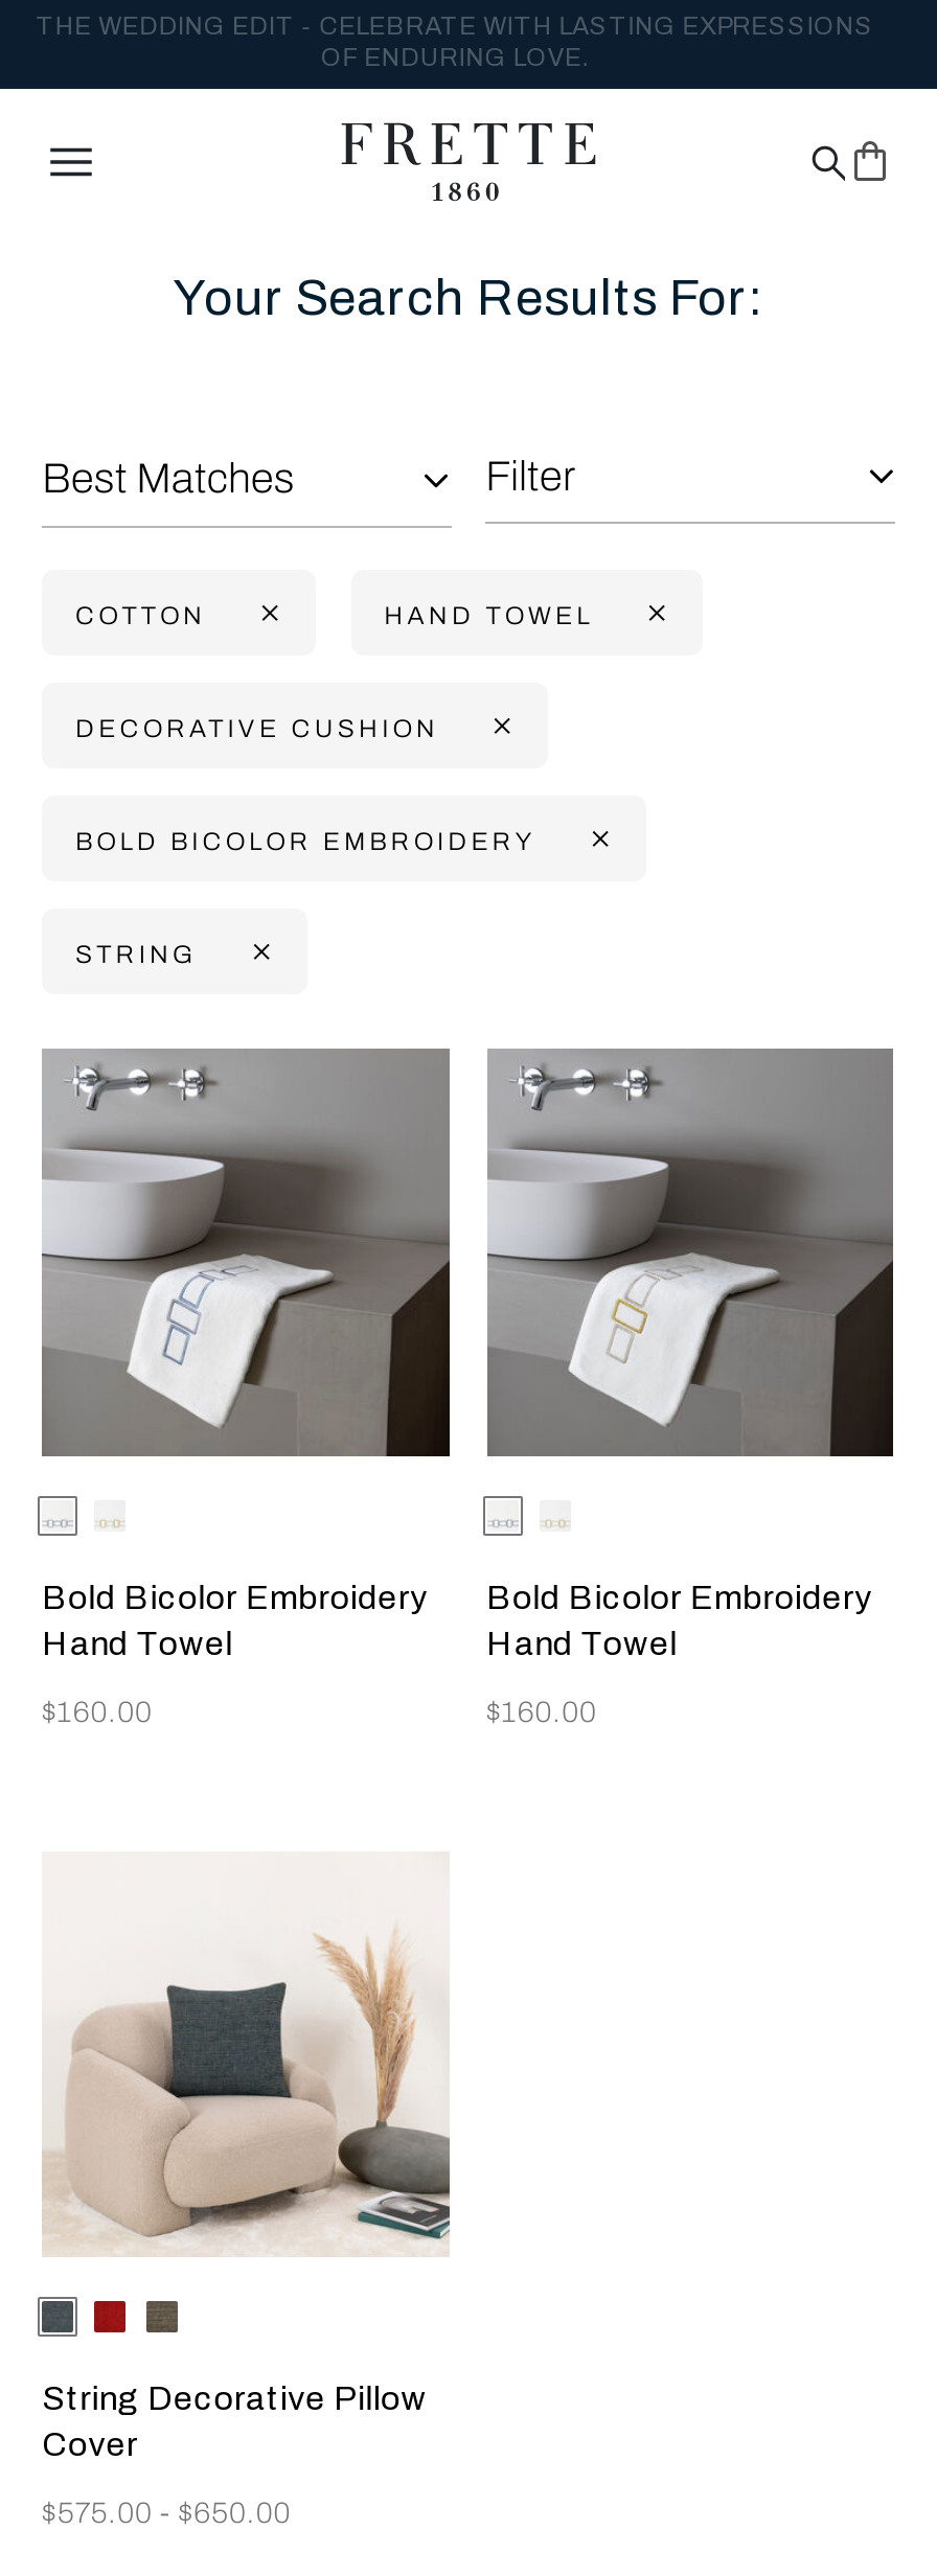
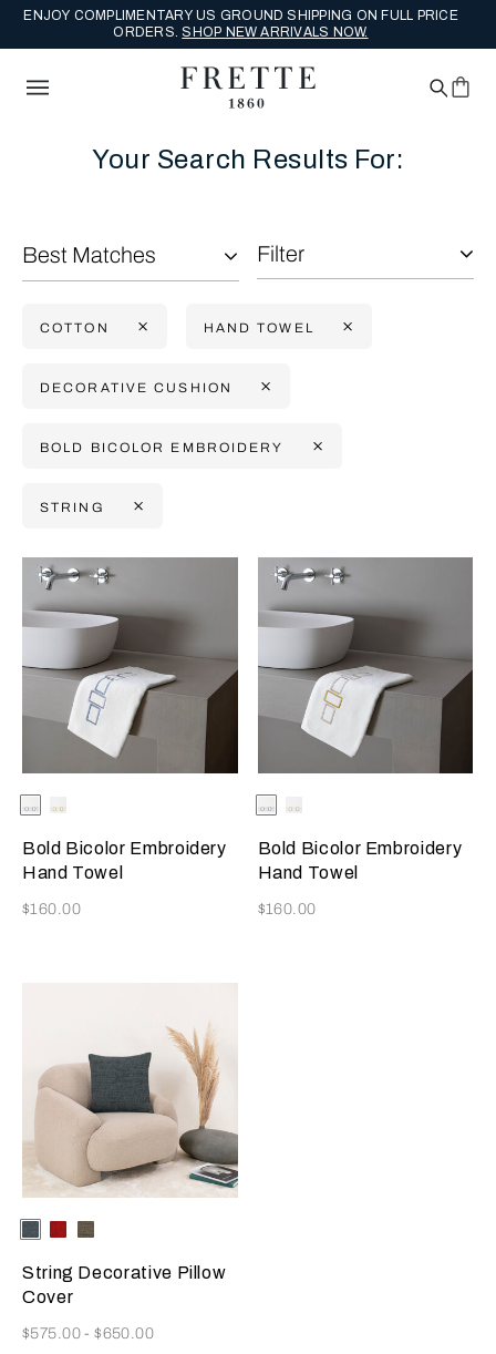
[36,11,874,72] THE WEDDING EDIT - CELEBRATE WITH LASTING EXPRESSIONS | OF ENDURING LOVE. -> [24,8,458,40] ENJOY COMPLIMENTARY US GROUND SHIPPING ON FULL PRICE | ORDERS. SHOP NEW ARRIVALS NOW.

